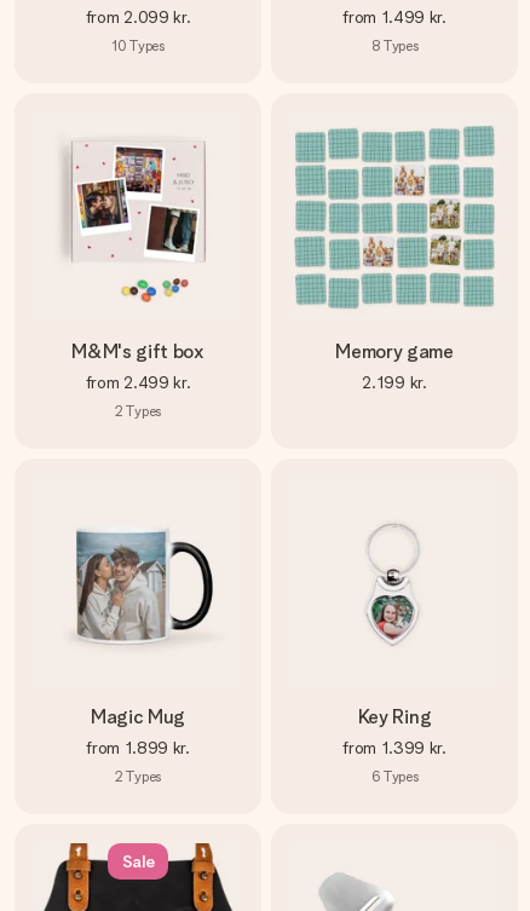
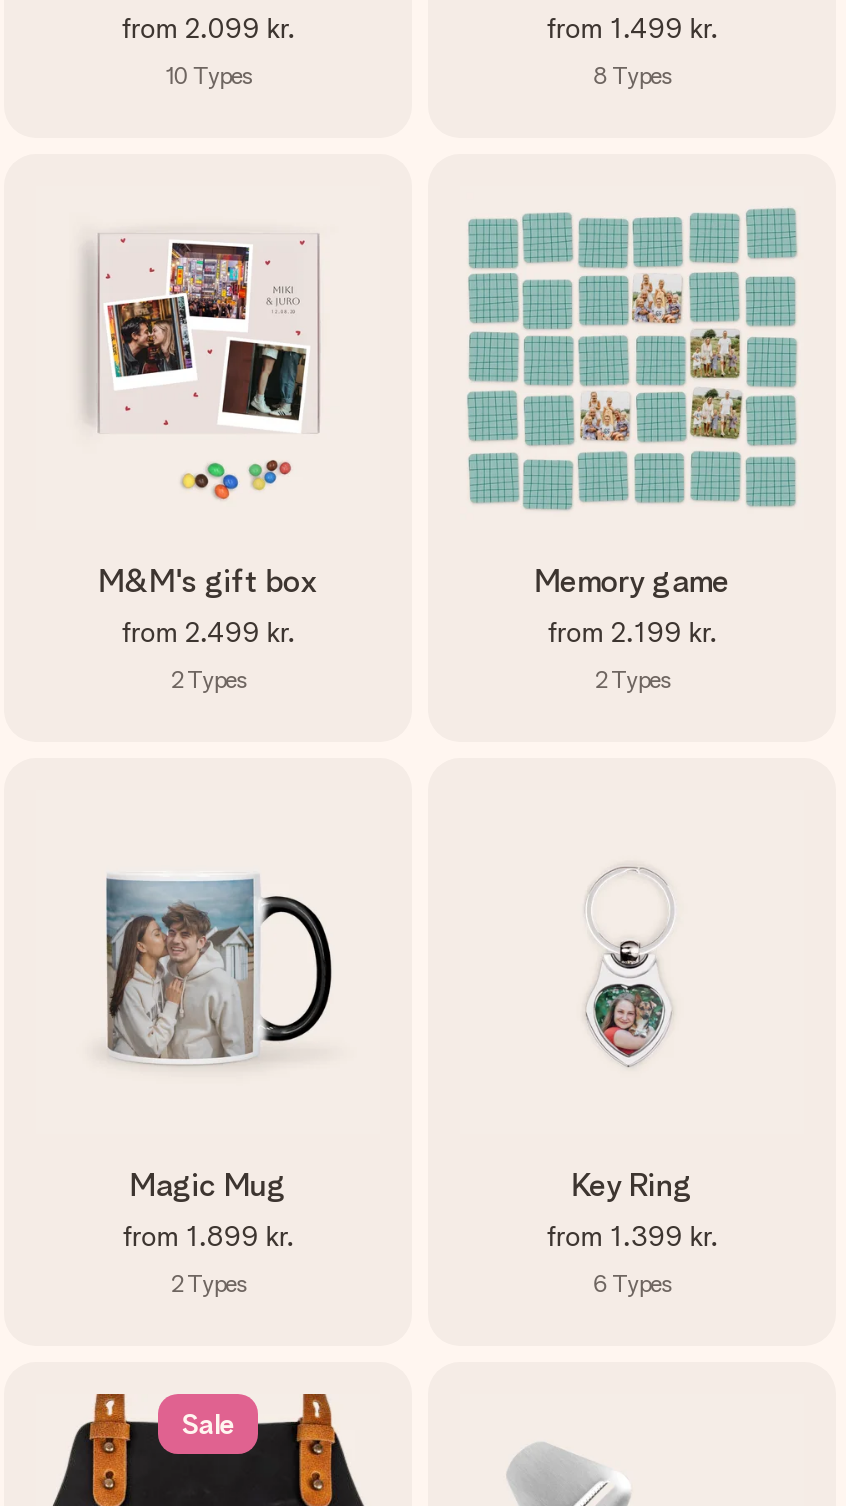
[362,373,427,392] 2.199 kr. -> [547,616,717,694] from 2.199 kr. | 2 Types

